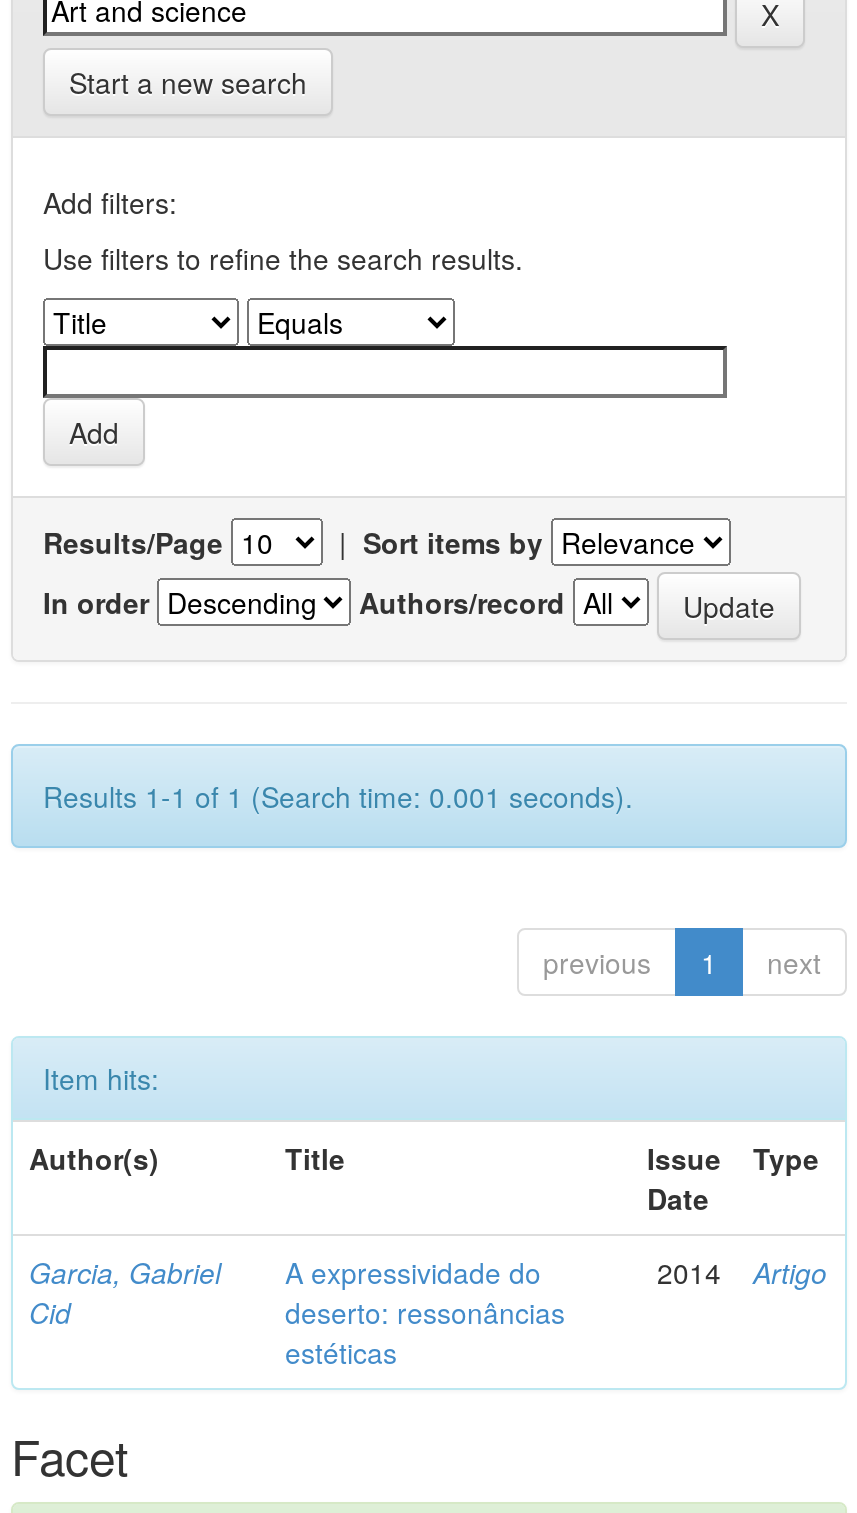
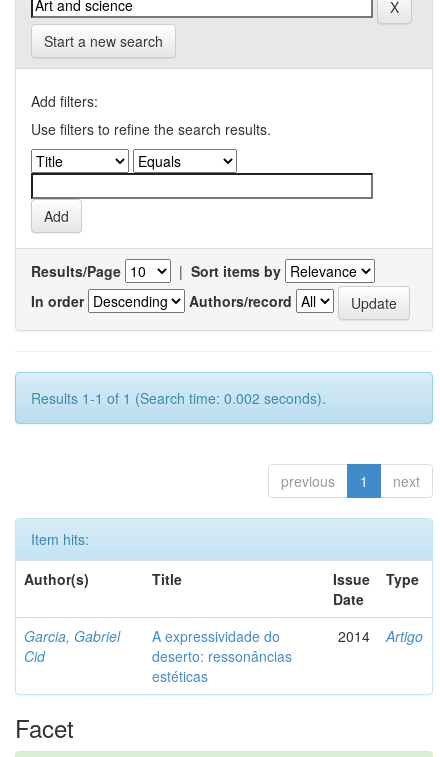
[43,776,633,816] Results 1-1 of 1 (Search time: 0.001 seconds). -> [31,388,326,408] Results 1-1 of 1 (Search time: 0.002 seconds).

